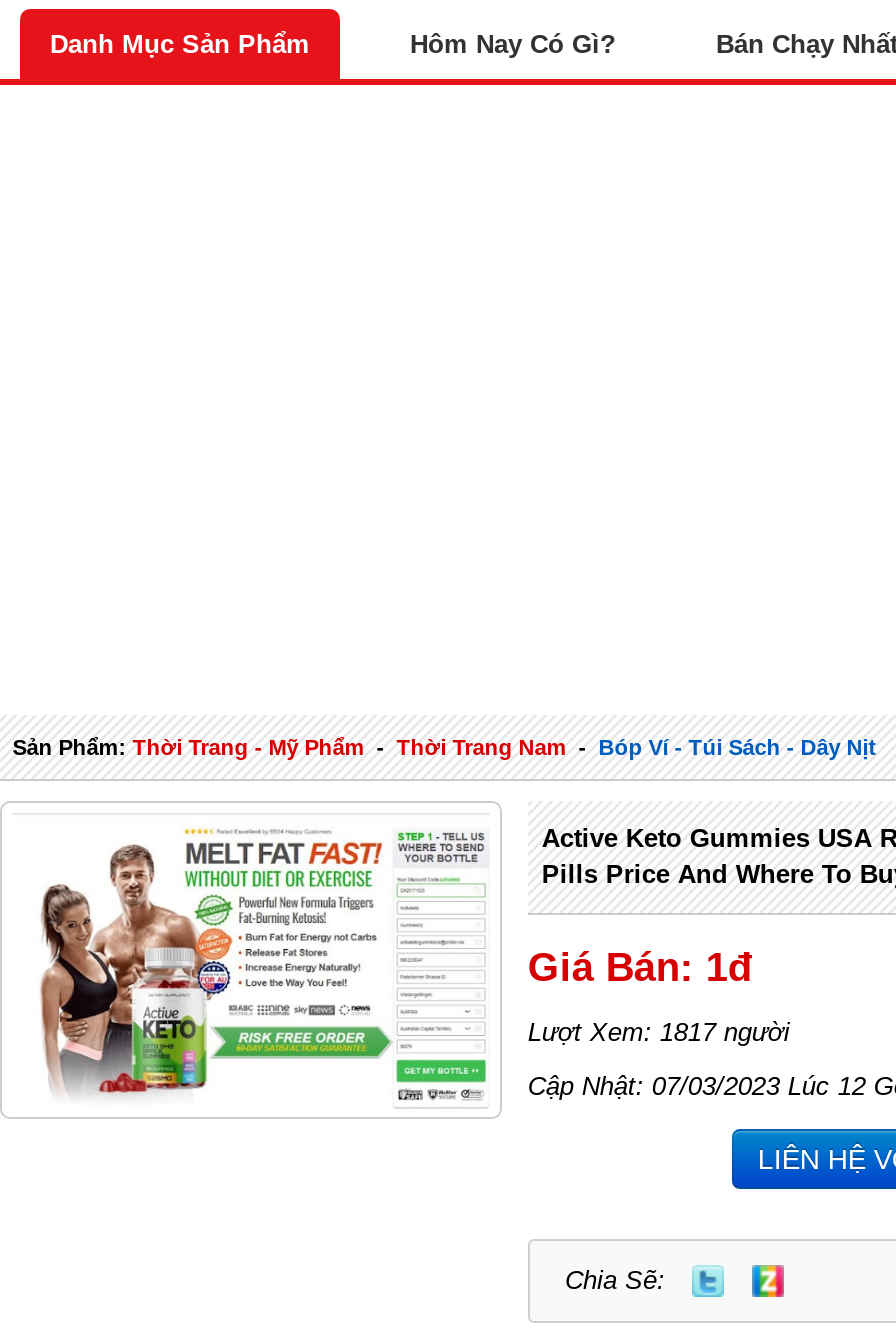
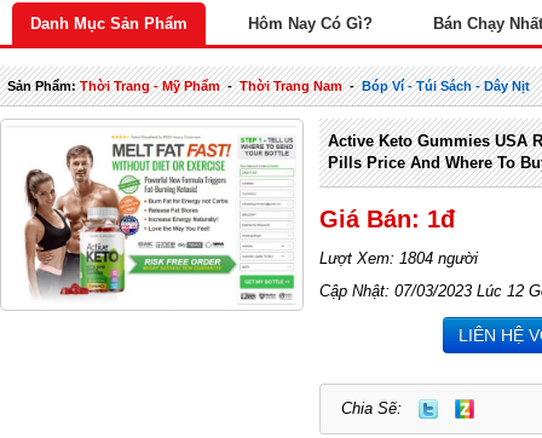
[528,1016,790,1046] Lượt Xem: 1817 người -> [319,249,478,267] Lượt Xem: 1804 người

